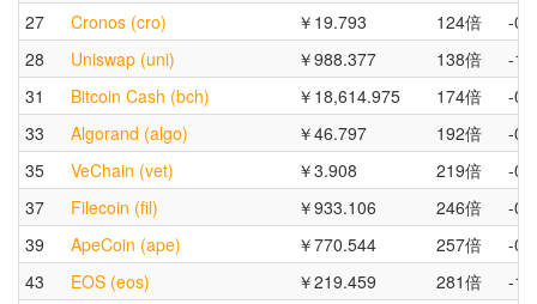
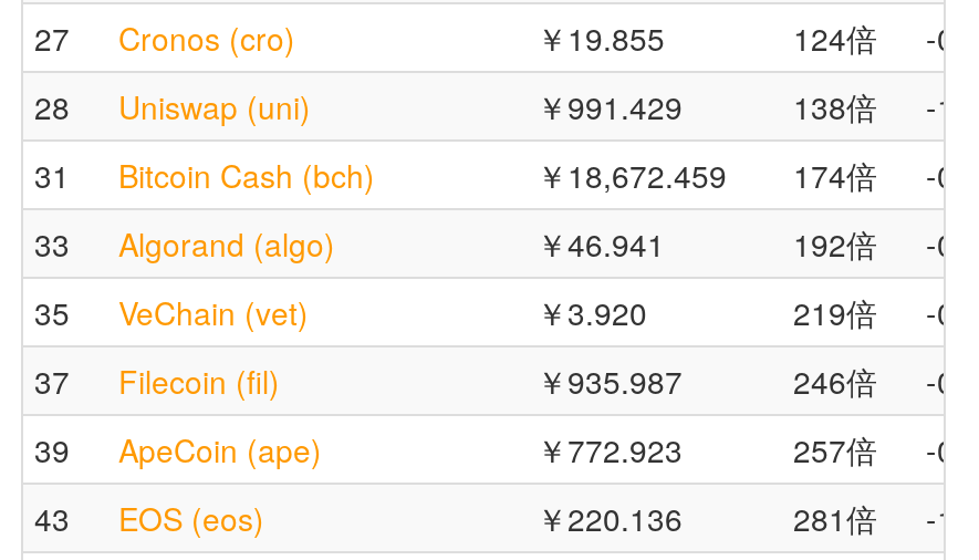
[297,10,367,34] ￥19.793 -> [537,15,665,60] ￥19.855
[297,47,376,71] ￥988.377 -> [537,84,683,128] ￥991.429
[297,84,400,108] ￥18,614.975 -> [537,153,727,197] ￥18,672.459
[297,121,367,145] ￥46.797 -> [537,221,665,266] ￥46.941
[297,158,357,182] ￥3.908 -> [537,290,647,334] ￥3.920
[297,195,376,219] ￥933.106 -> [537,359,683,403] ￥935.987
[297,232,376,256] ￥770.544 -> [537,427,683,471] ￥772.923
[297,269,376,293] ￥219.459 -> [537,496,683,540] ￥220.136

